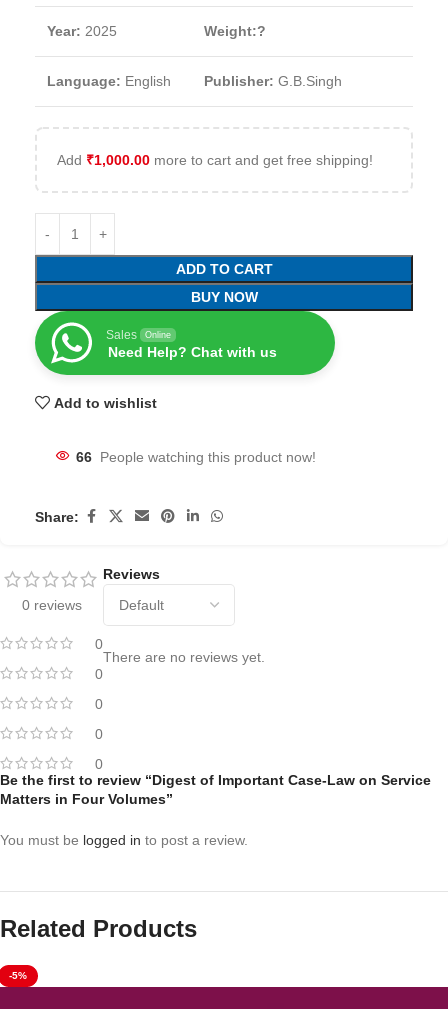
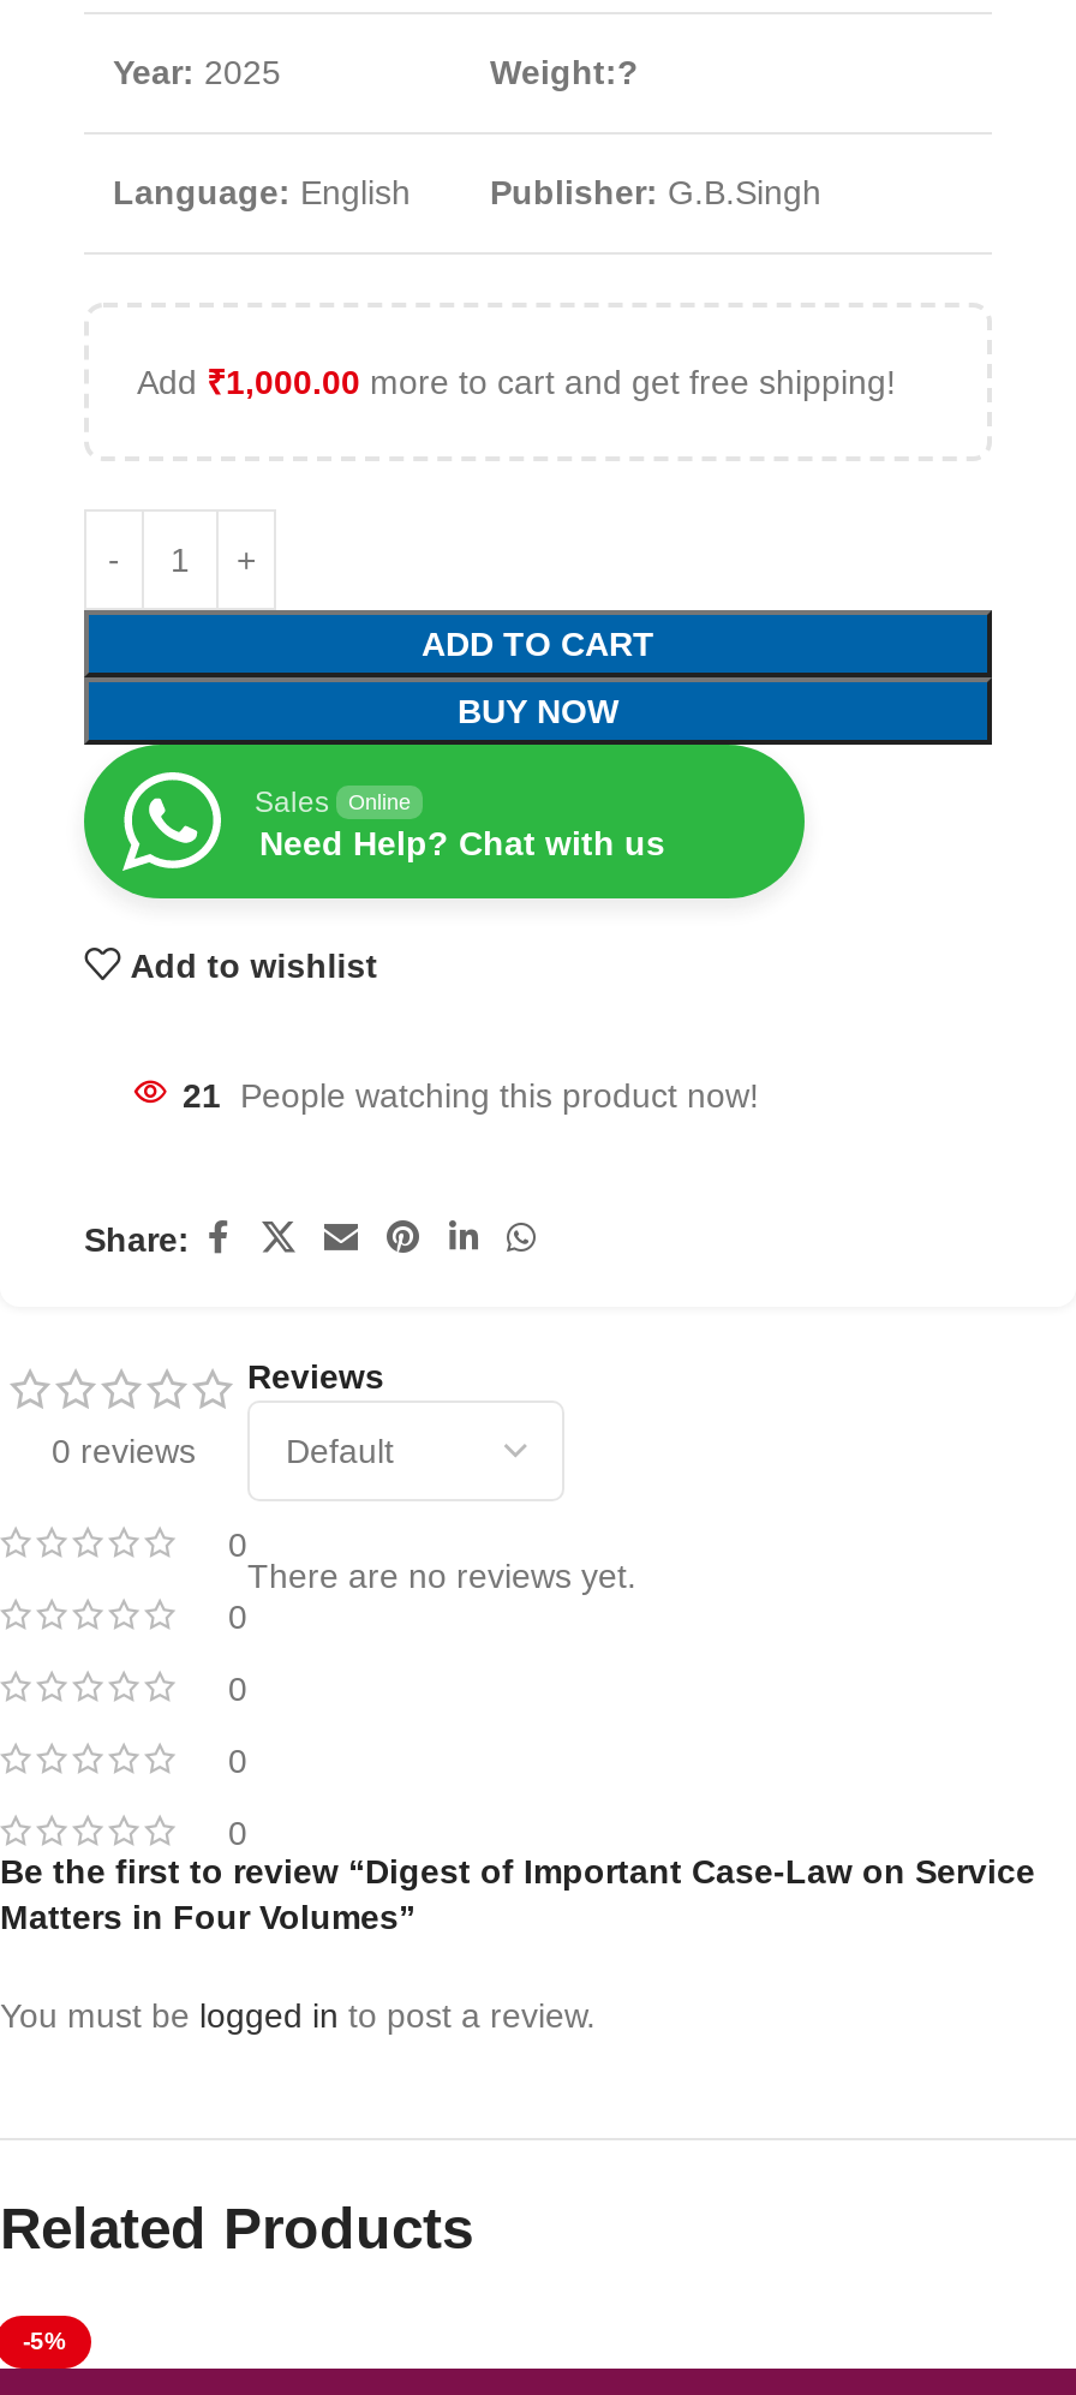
[76,449,316,465] 66 People watching this product now! -> [183,1076,759,1115] 21 People watching this product now!

